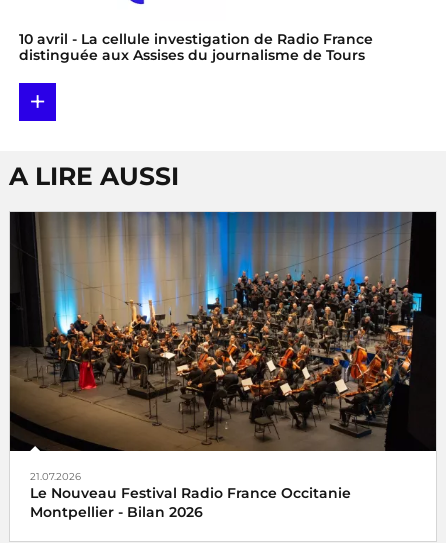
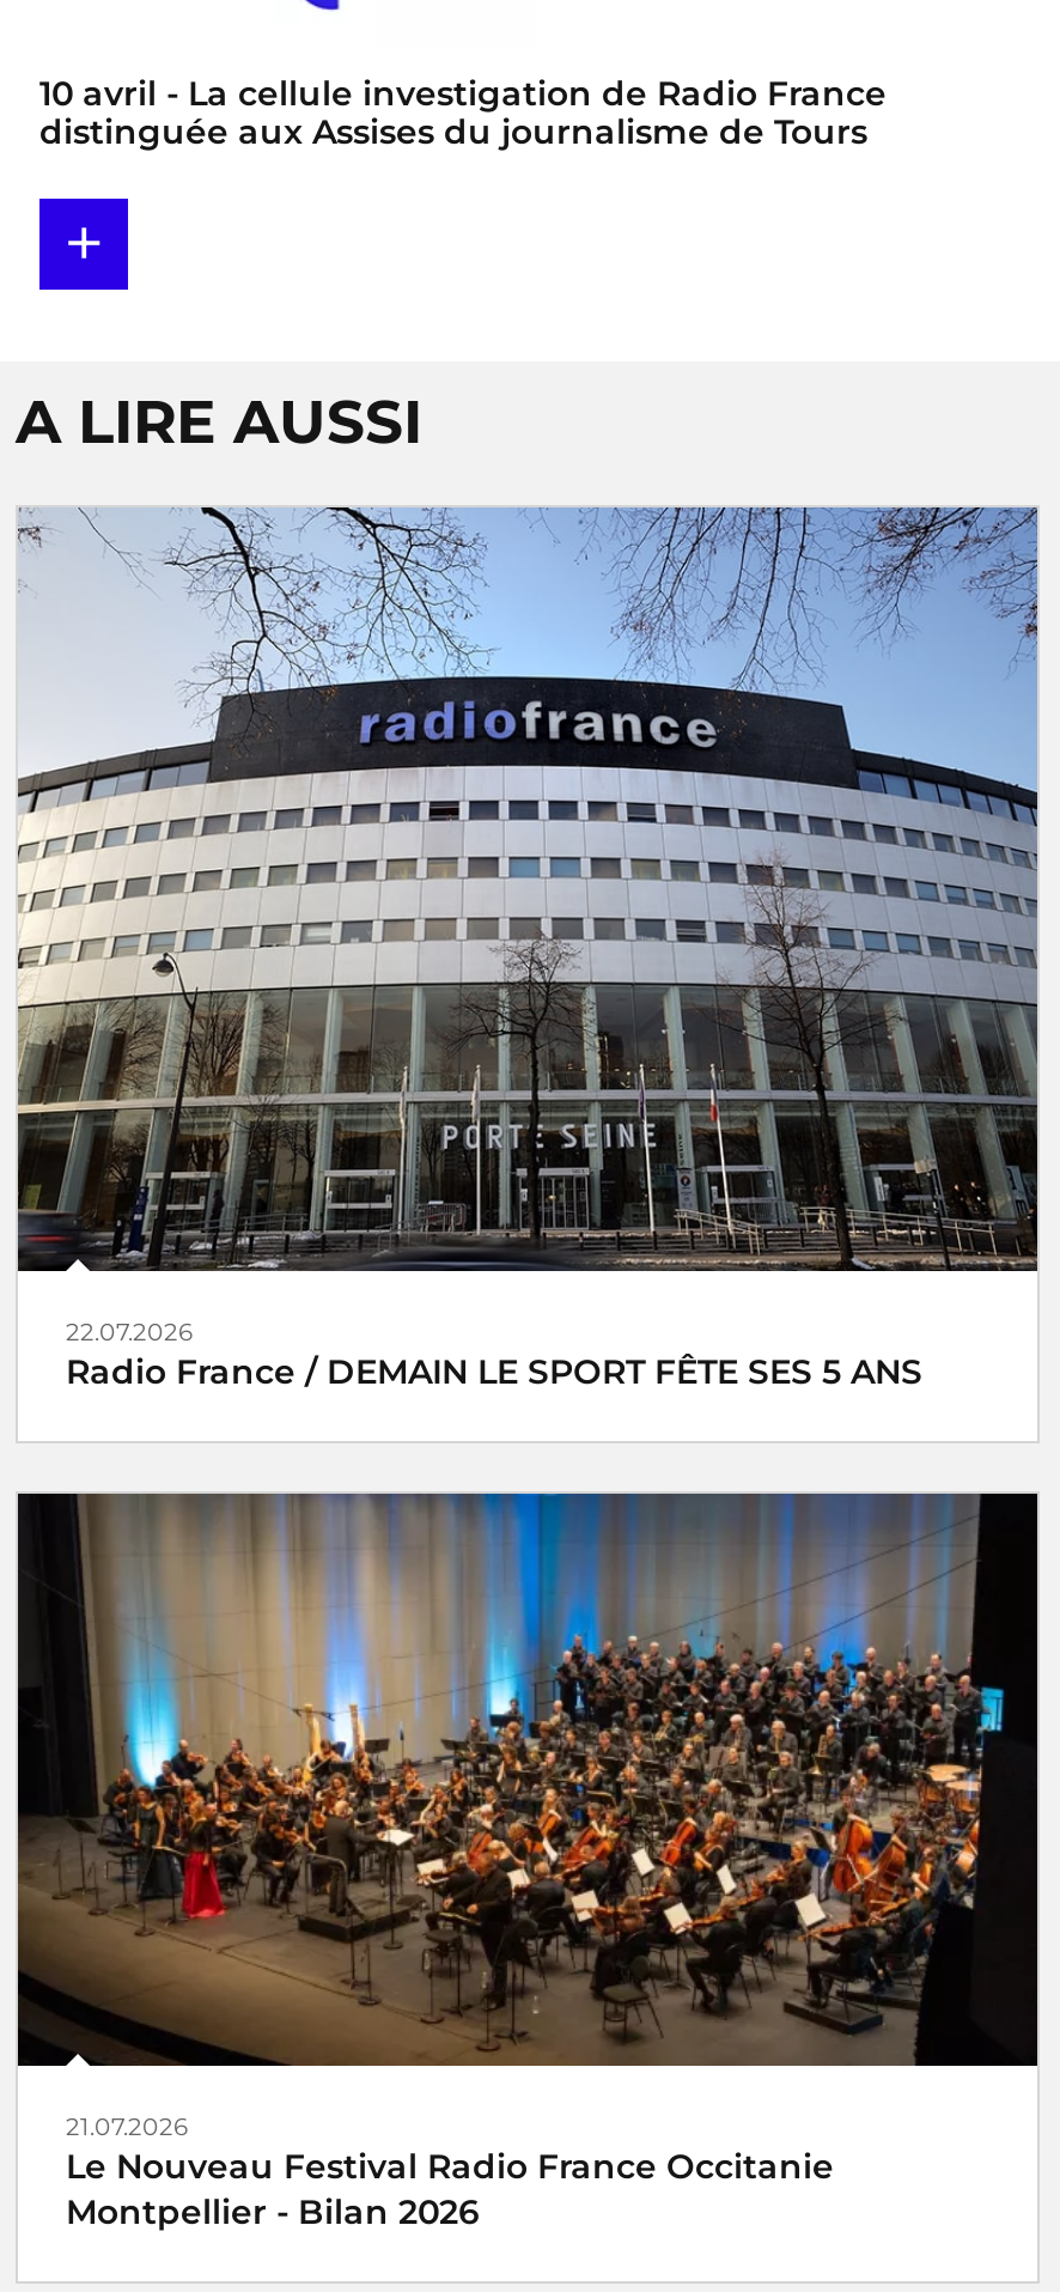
none -> [16,505,1040,1393] [image] | 22.07.2026 | Radio France / DEMAIN LE SPORT FÊTE SES 5 ANS

